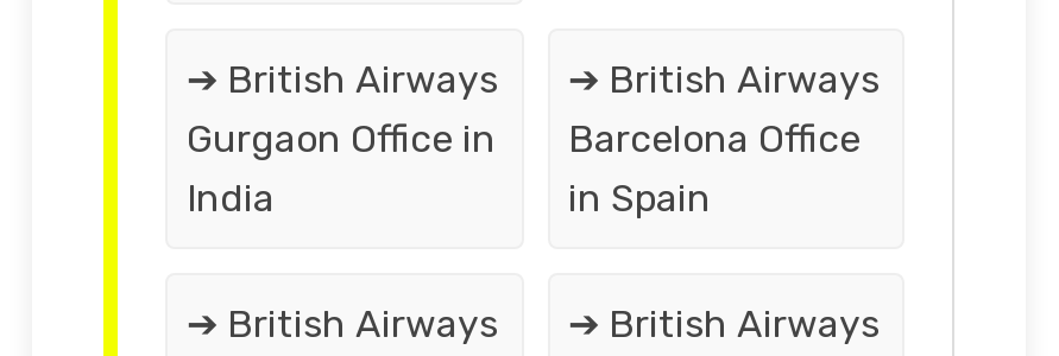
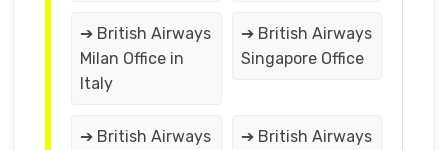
[187,116,496,220] Gurgaon Office in | India -> [80,49,184,93] Milan Office in | Italy
[568,116,861,220] Barcelona Office | in Spain -> [240,49,363,68] Singapore Office

